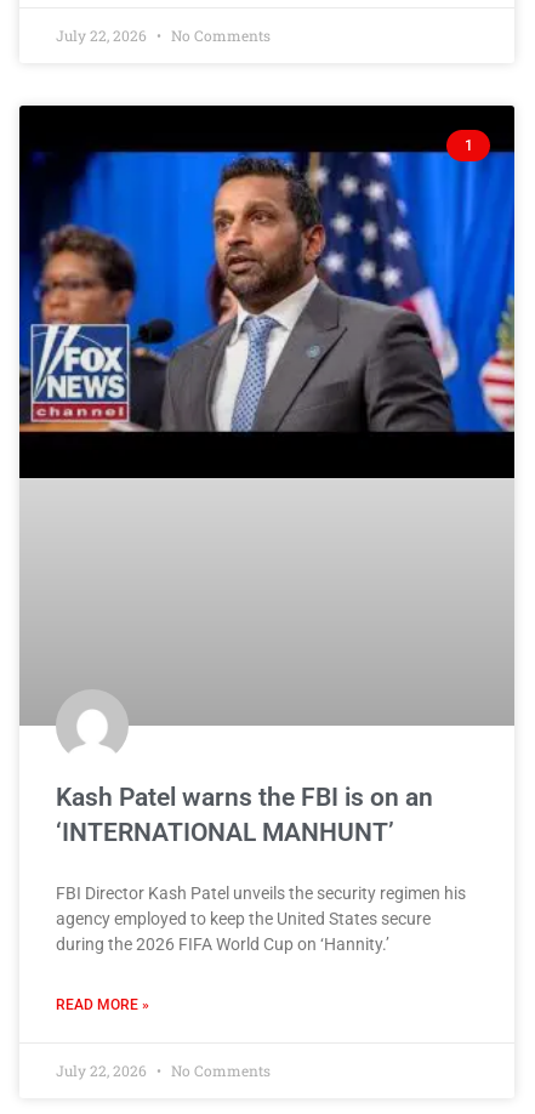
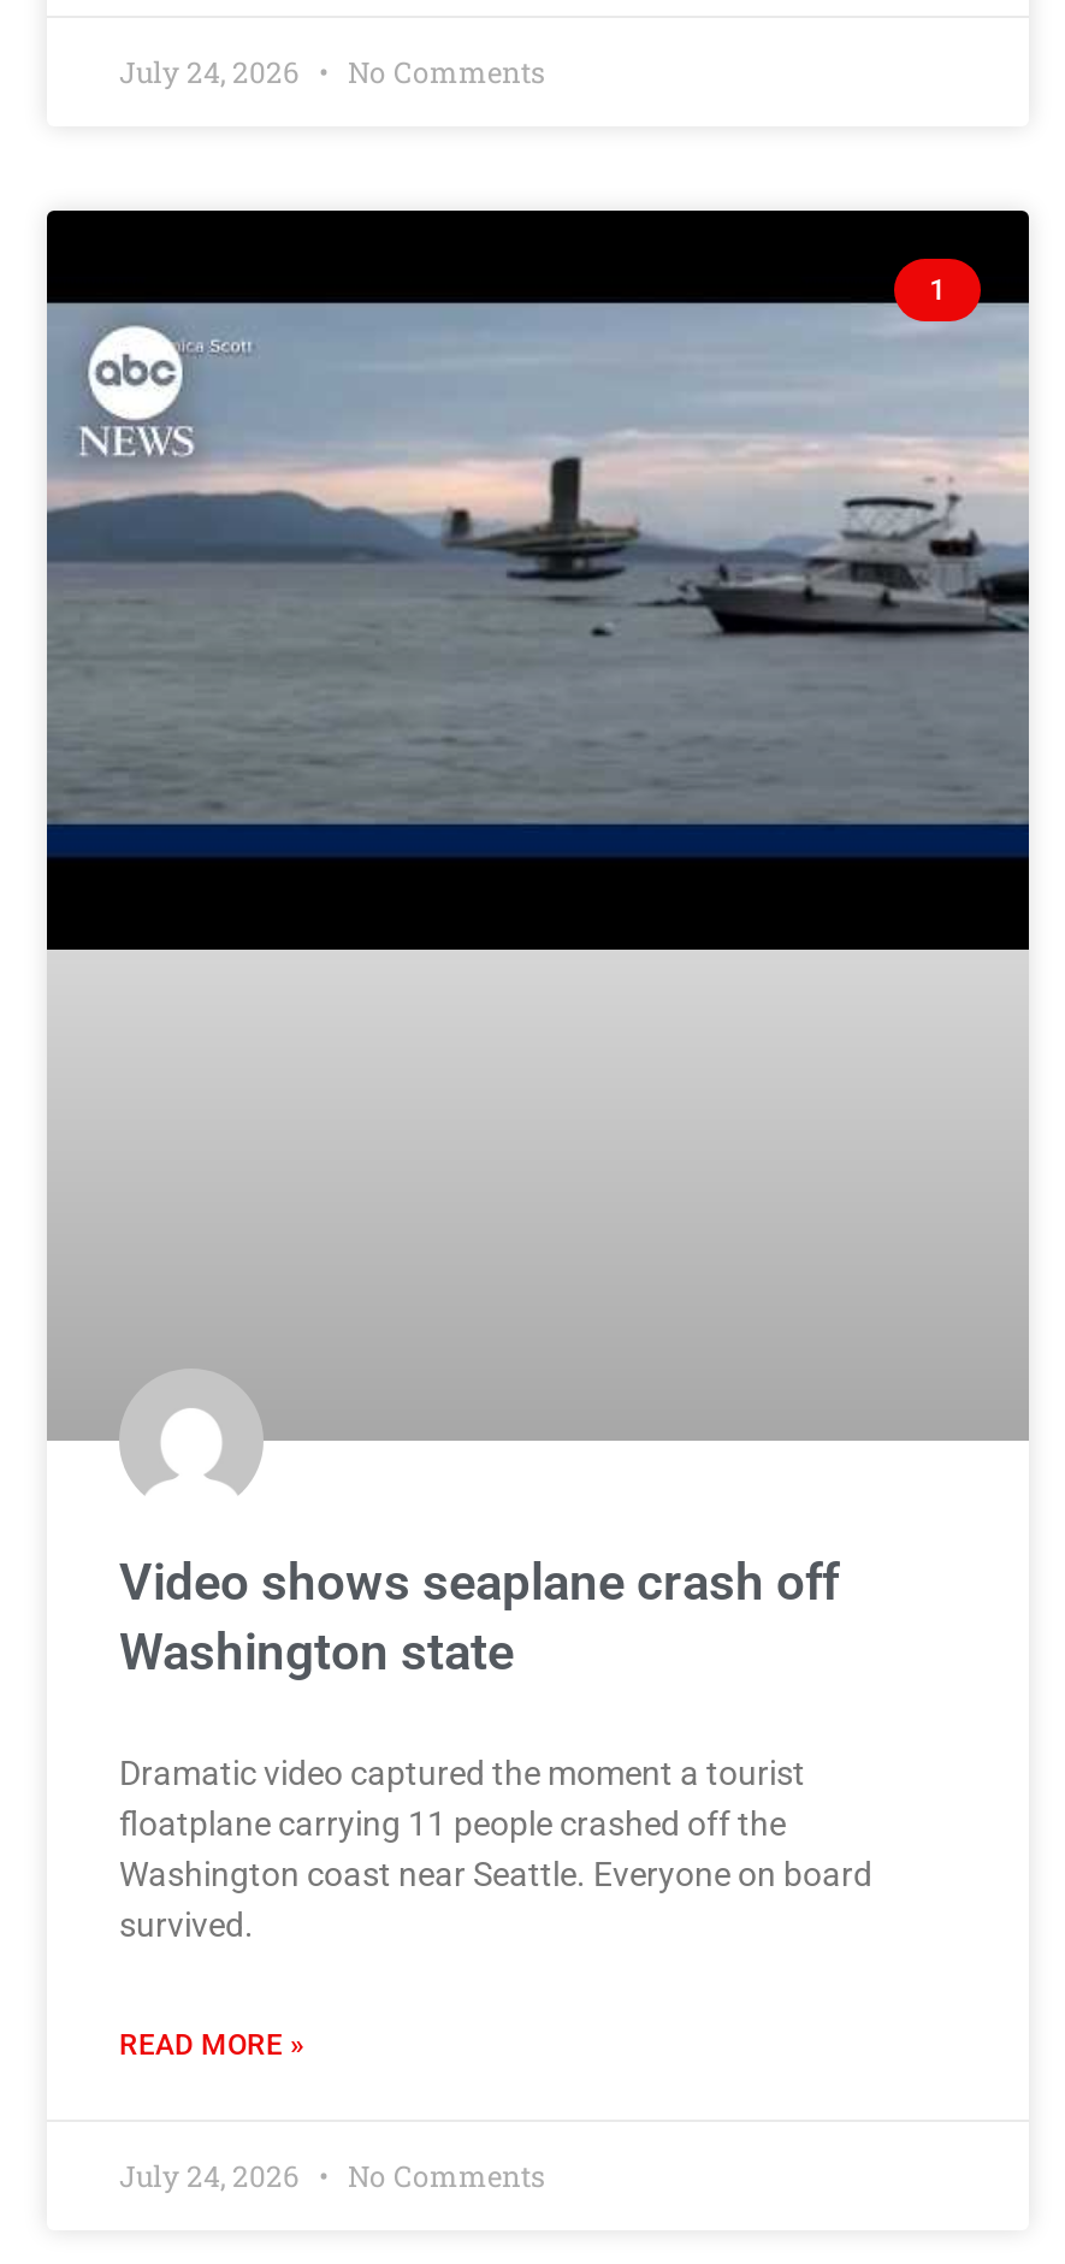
[56,25,271,45] July 22, 2026 No Comments -> [119,51,545,90] July 24, 2026 No Comments
[18,150,516,433] [image] -> [45,300,1031,858] [image]
[56,782,433,846] Kash Patel warns the FBI is on an | ‘INTERNATIONAL MANHUNT’ -> [119,1553,839,1680] Video shows seaplane crash off | Washington state
[56,883,466,953] FBI Director Kash Patel unveils the security regimen his | agency employed to keep the United States secure | during the 2026 FIFA World Cup on ‘Hannity.’ -> [119,1752,872,1943] Dramatic video captured the moment a tourist | floatplane carrying 11 people crashed off the | Washington coast near Seattle. Everyone on board | survived.
[56,1060,271,1079] July 22, 2026 No Comments -> [119,2154,545,2193] July 24, 2026 No Comments

